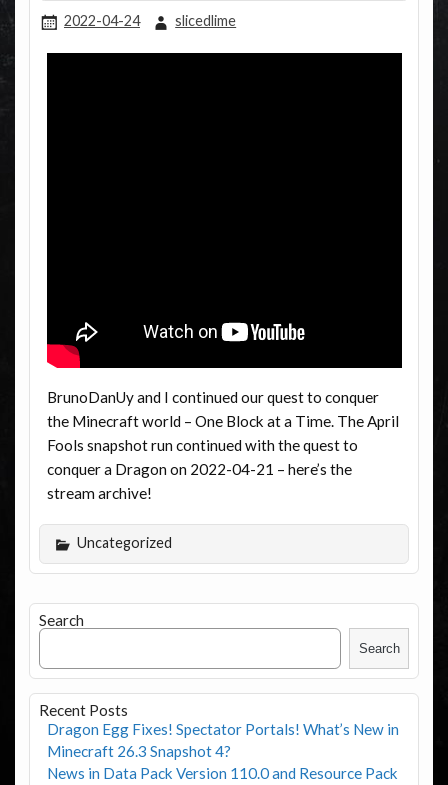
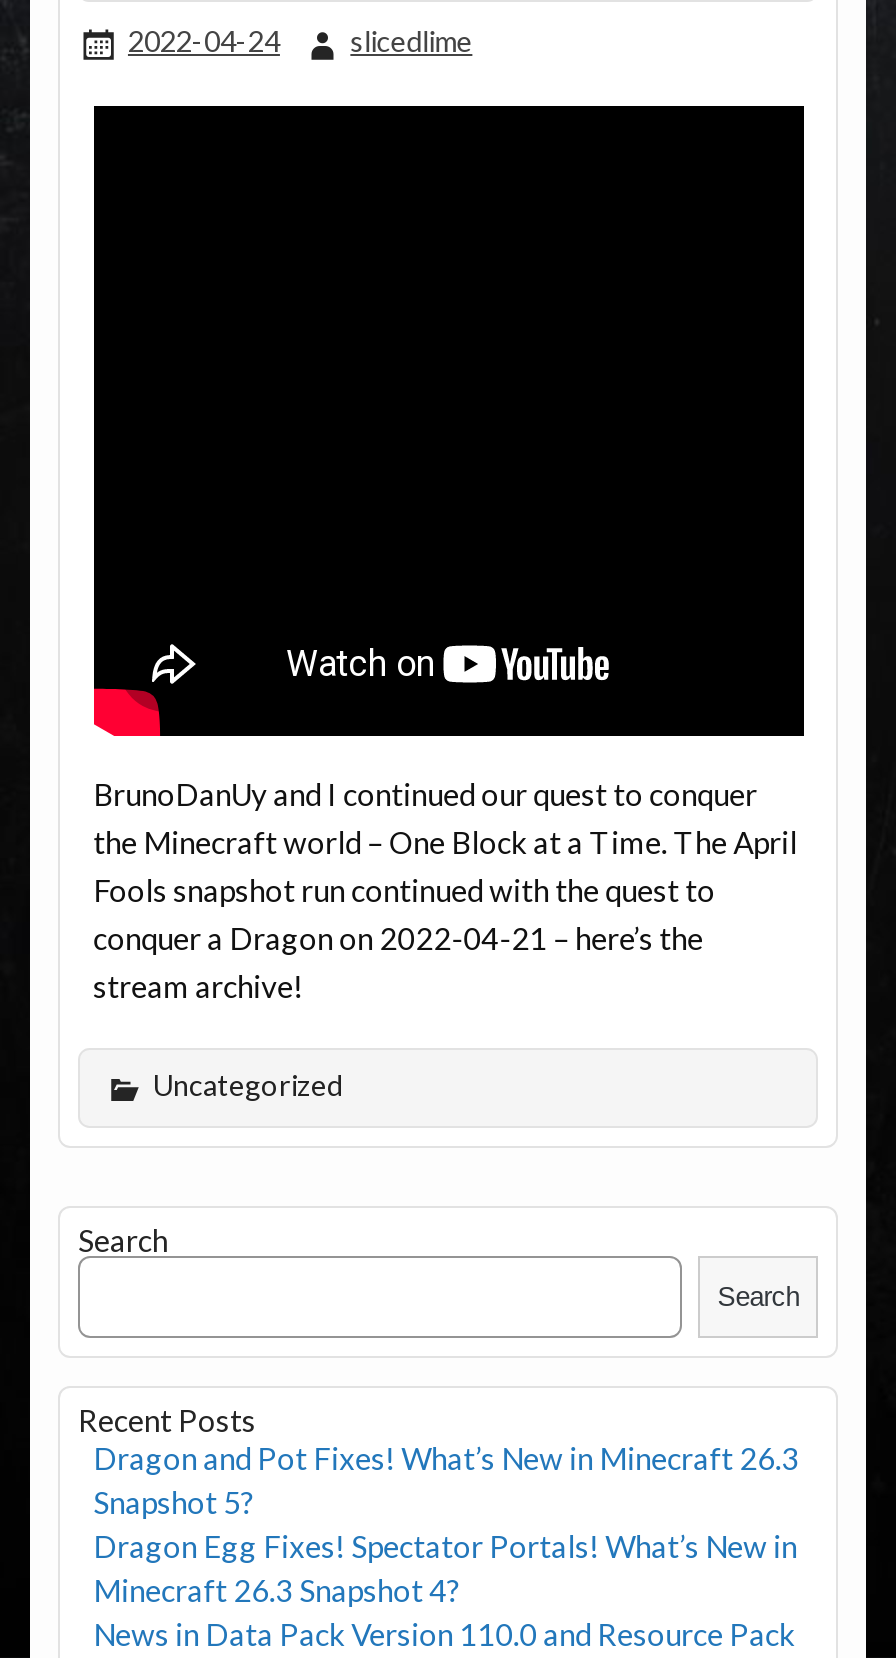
none -> [93,1440,799,1520] Dragon and Pot Fixes! What’s New in Minecraft 26.3 | Snapshot 5?

